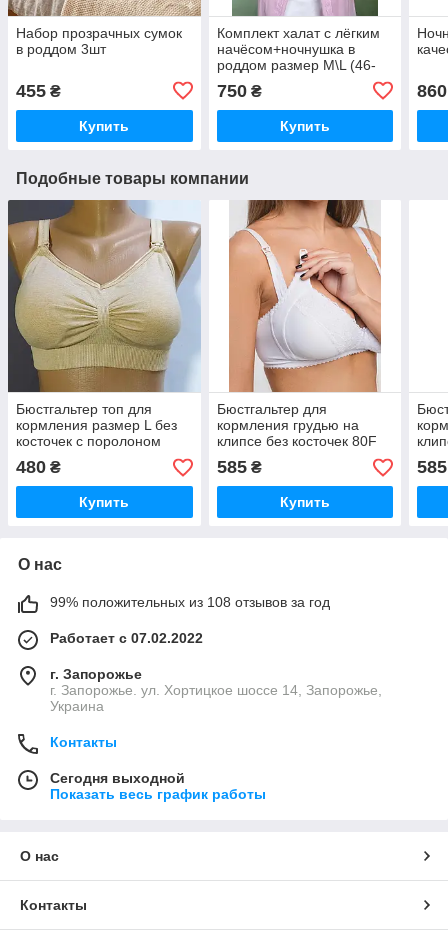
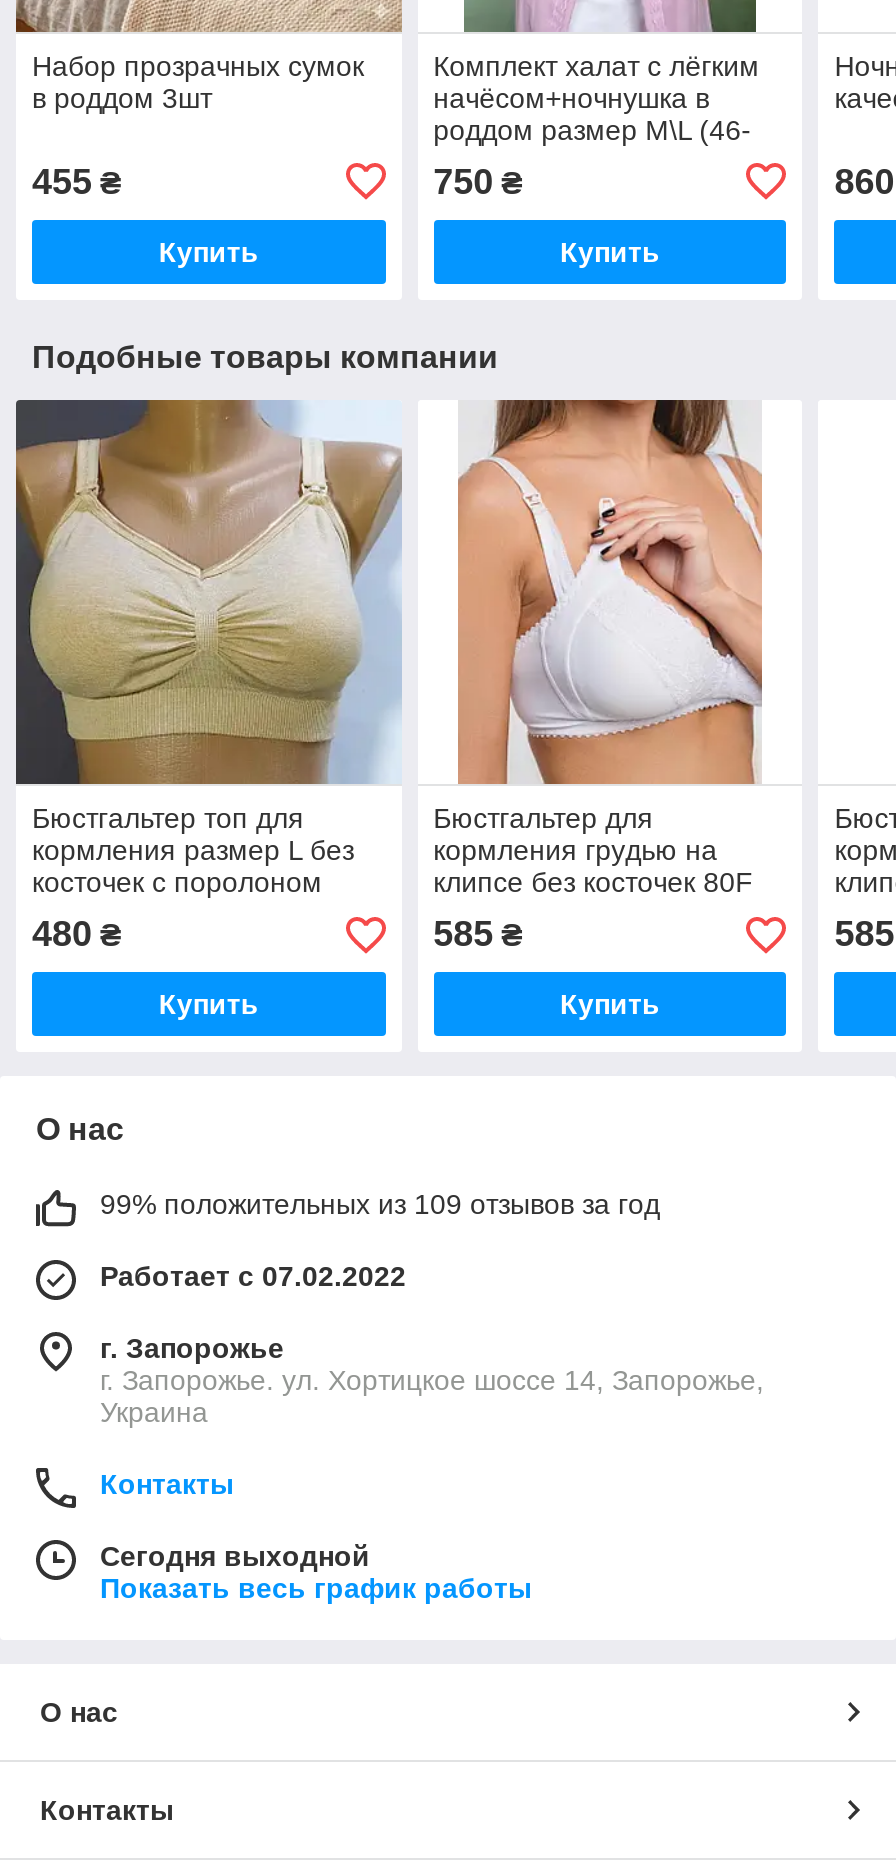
[50,594,330,610] 99% положительных из 108 отзывов за год -> [100,1189,660,1221] 99% положительных из 109 отзывов за год

